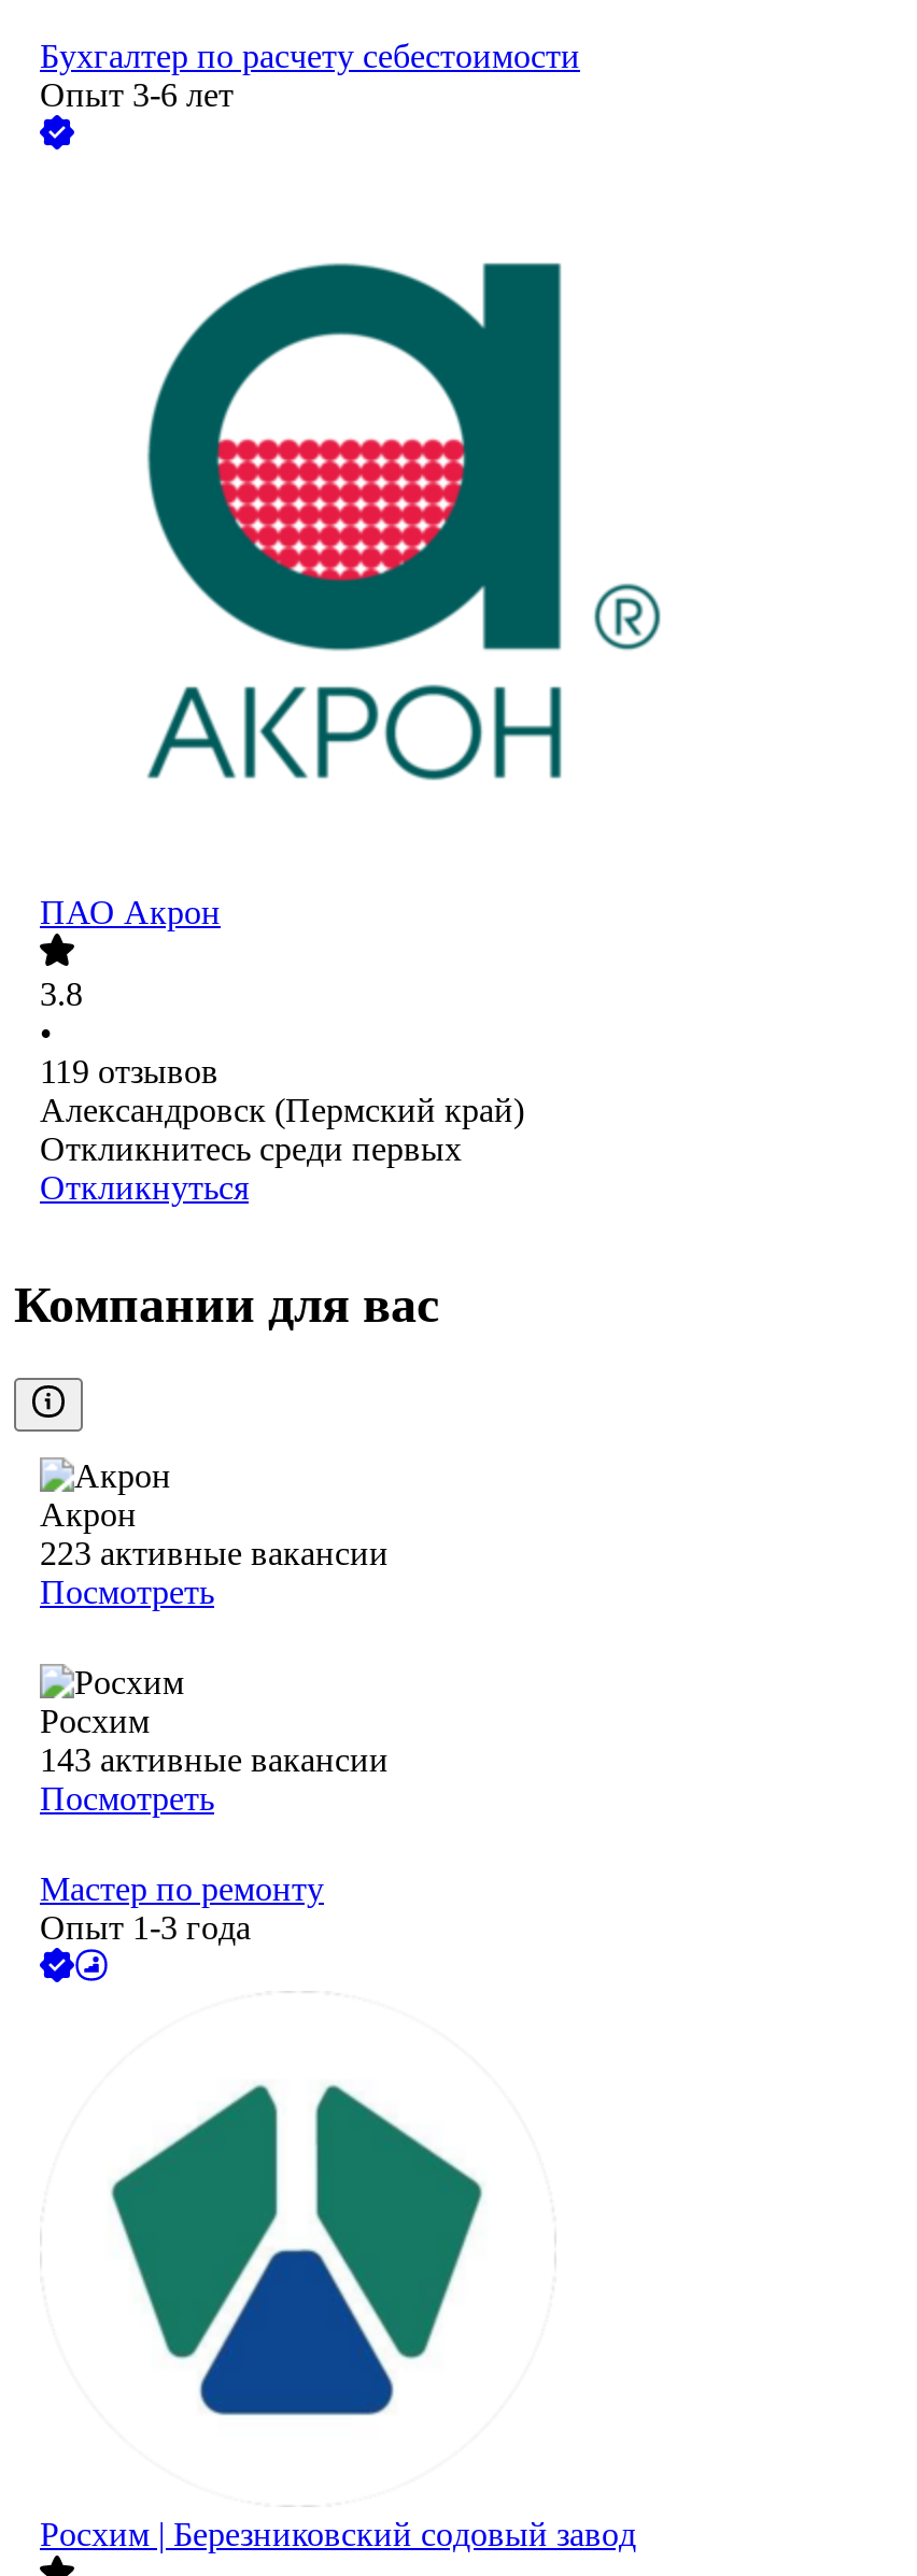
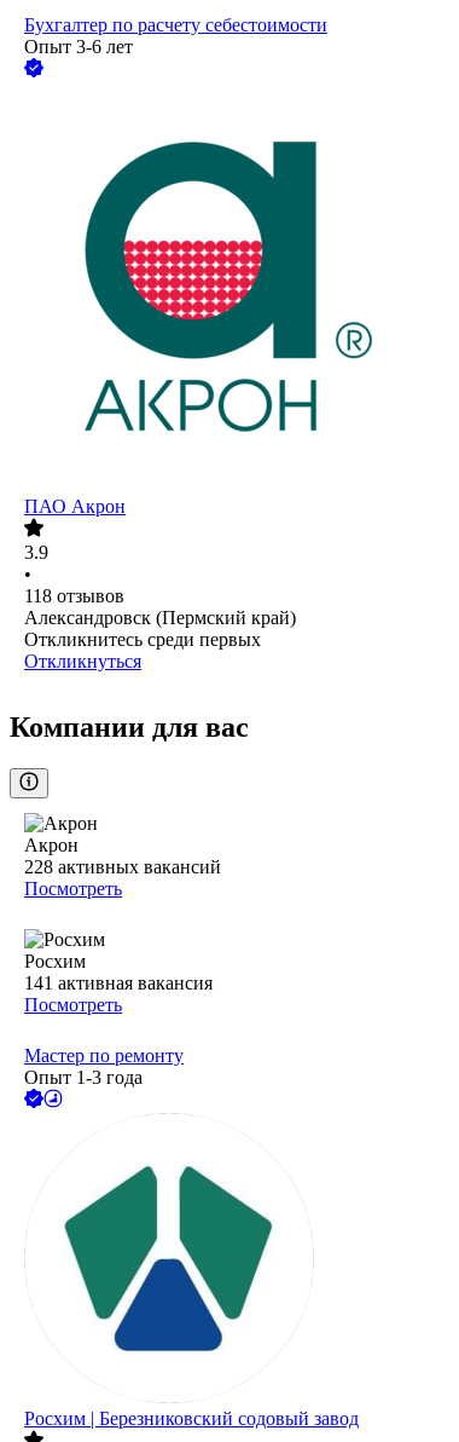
[40,977,83,1013] 3.8 -> [24,543,48,563] 3.9
[40,1054,218,1091] 119 отзывов -> [24,586,124,607] 118 отзывов
[40,1535,389,1572] 223 активные вакансии -> [24,857,221,877] 228 активных вакансий
[40,1742,389,1779] 143 активные вакансии -> [24,973,213,994] 141 активная вакансия

